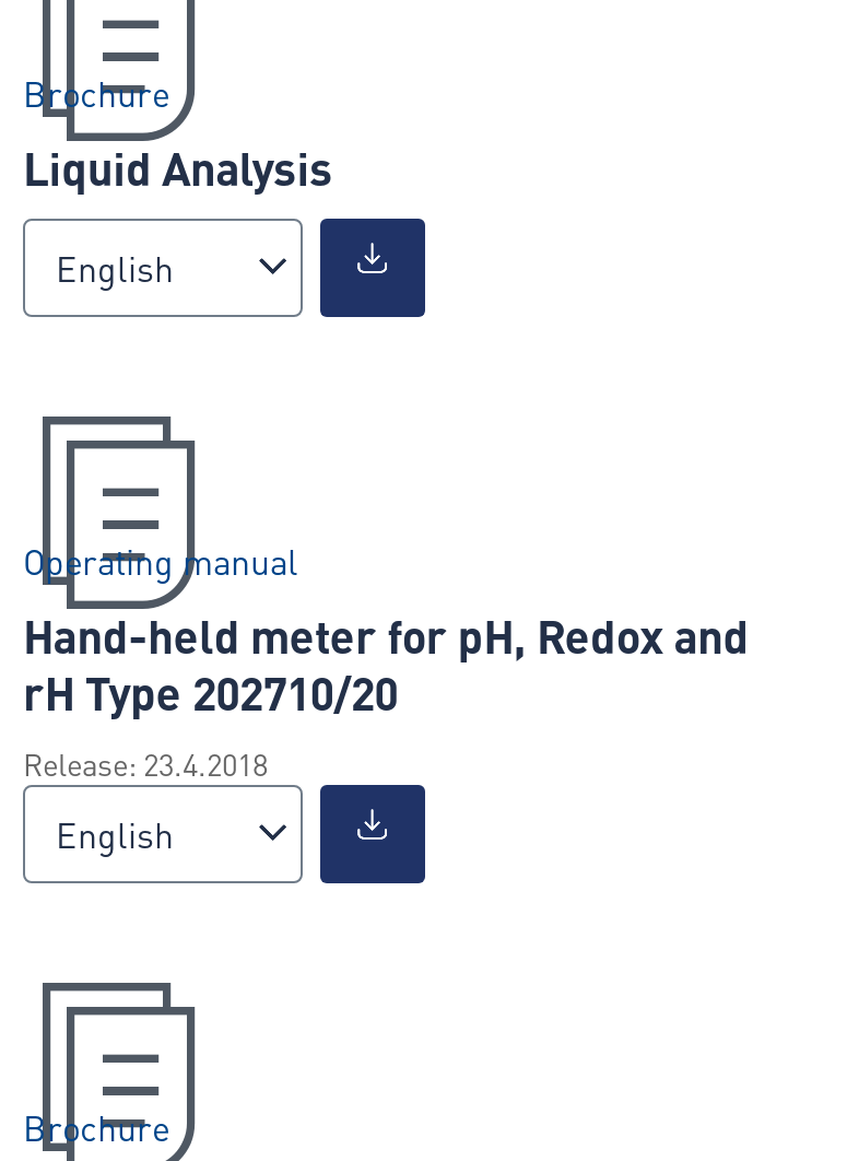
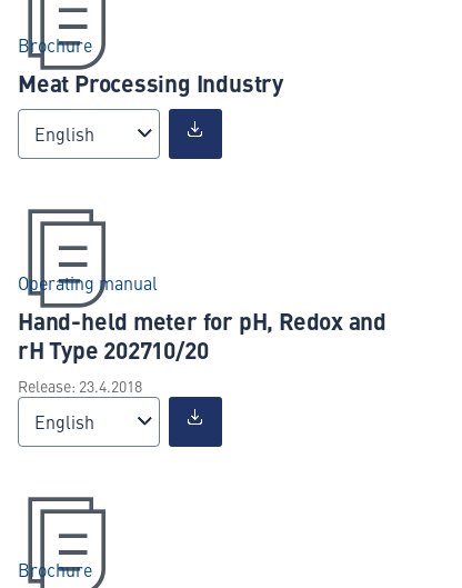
[23,133,333,198] Liquid Analysis -> [18,65,283,99] Meat Processing Industry

